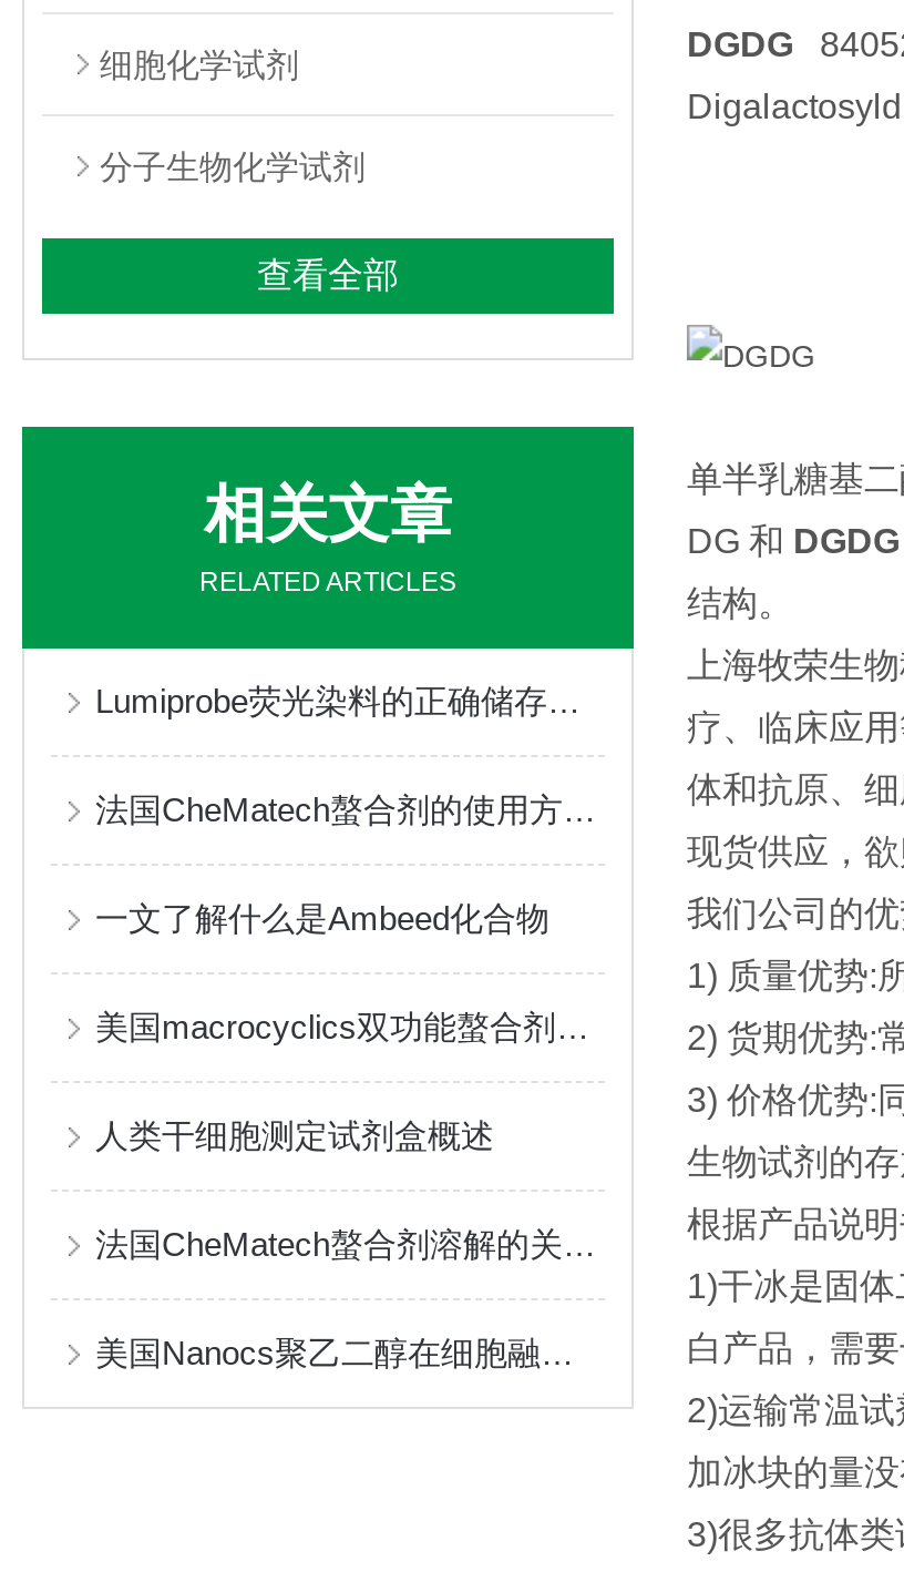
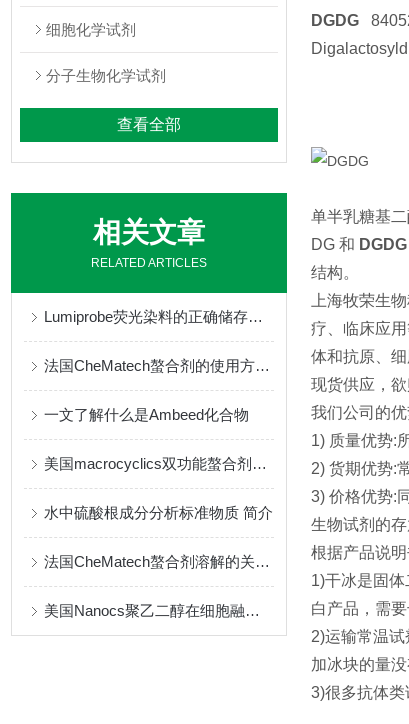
[95,1116,494,1154] 人类干细胞测定试剂盒概述 -> [44,504,273,521] 水中硫酸根成分分析标准物质 简介

